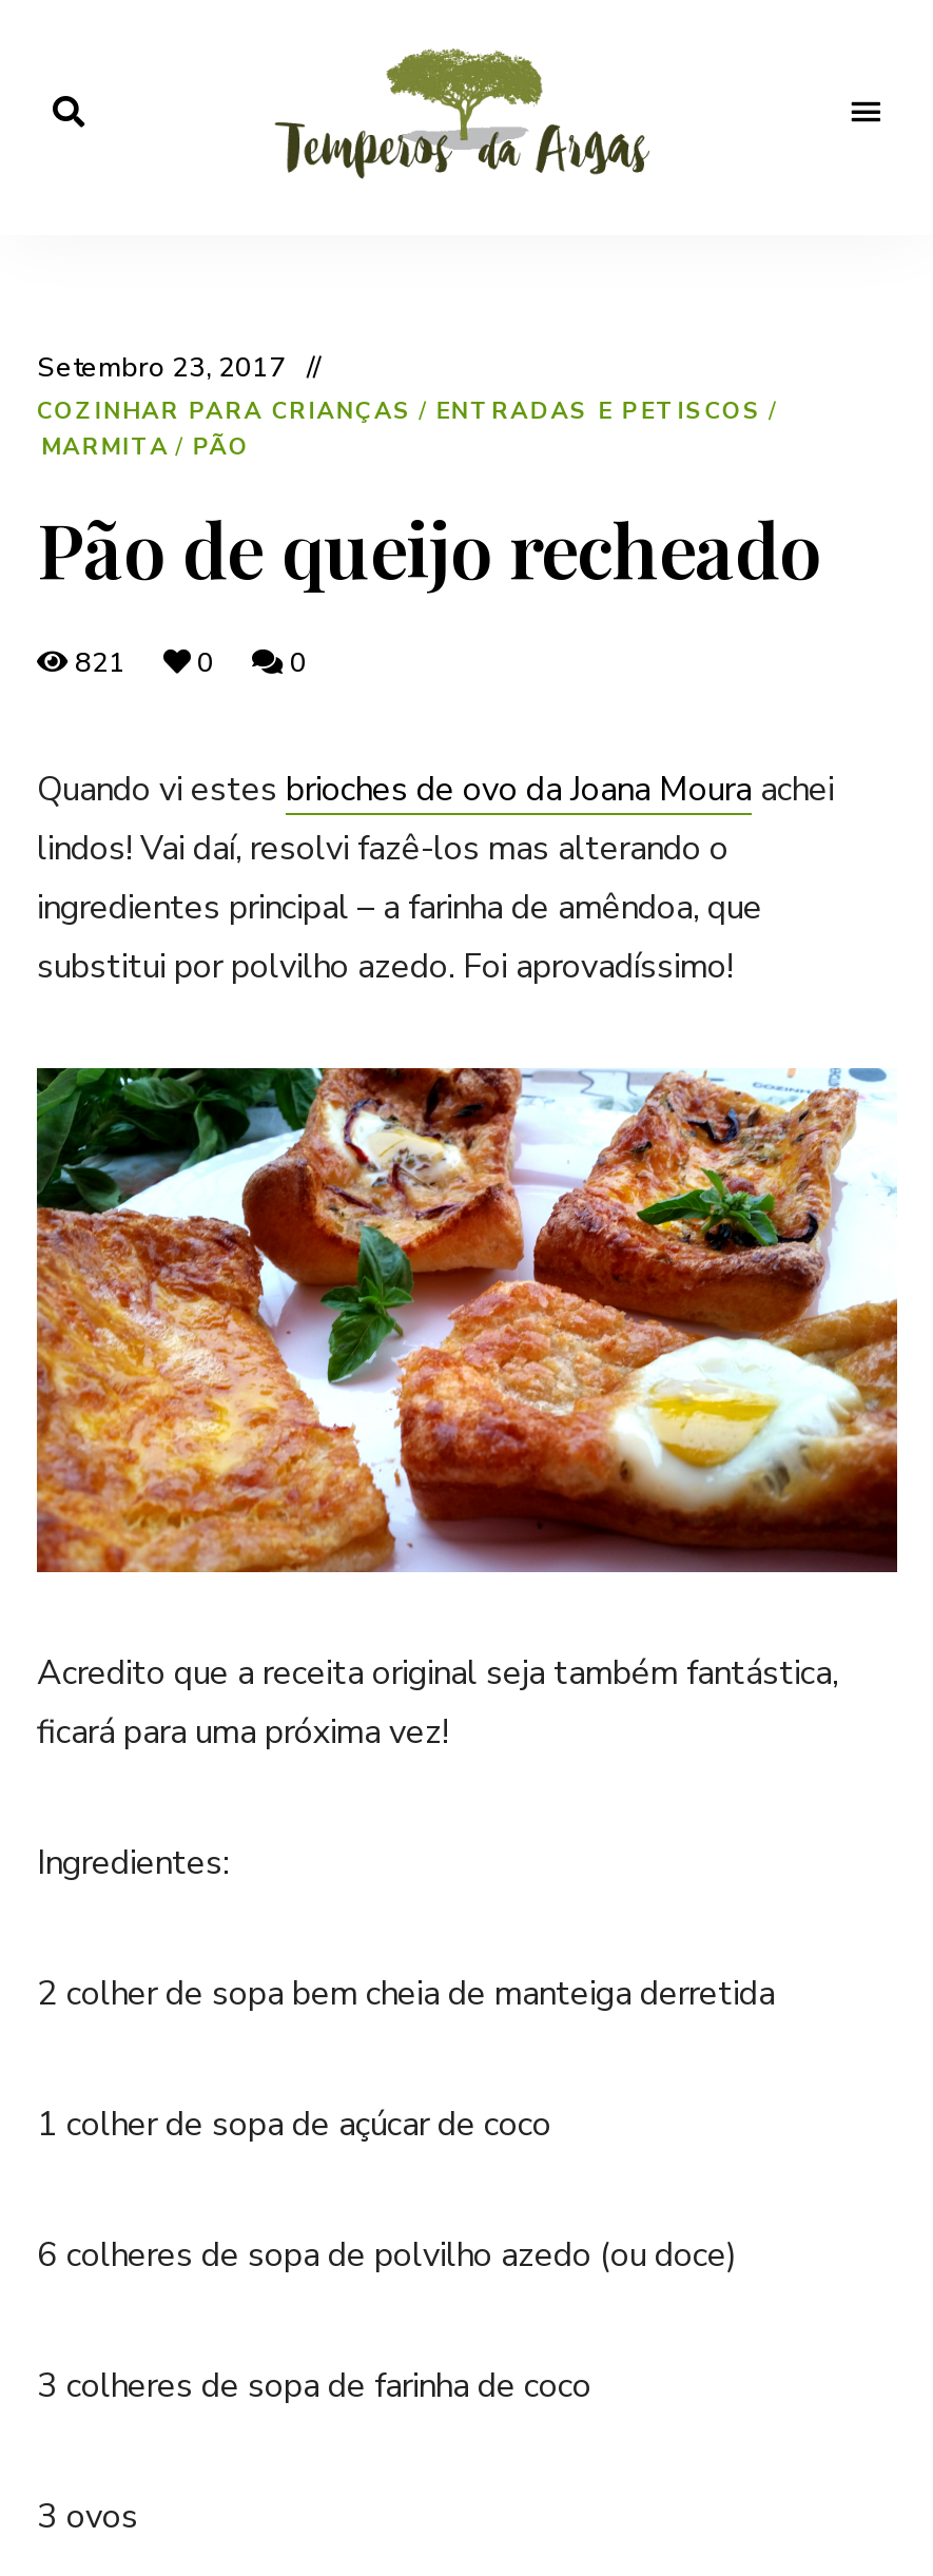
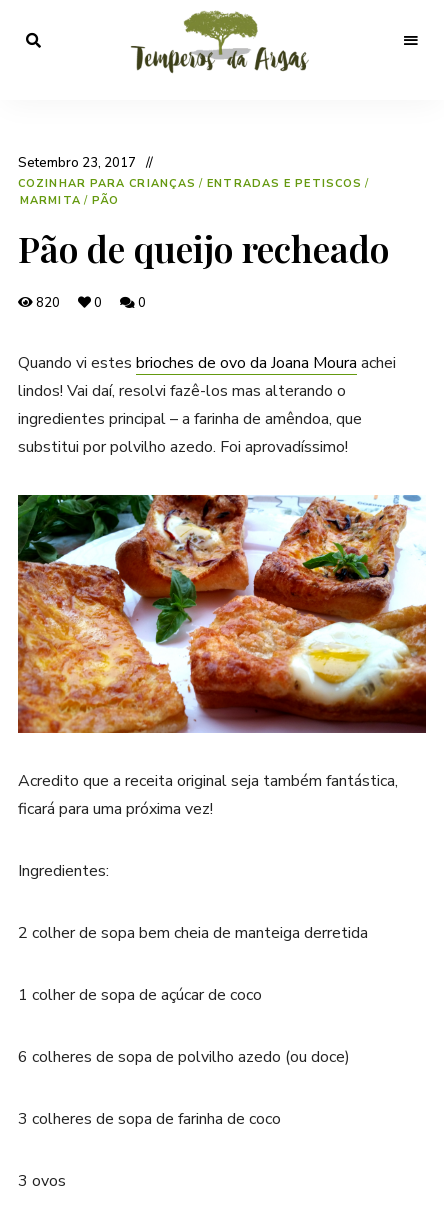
[75,645,307,683] 821 0 0 -> [36,294,146,312] 820 0 0

